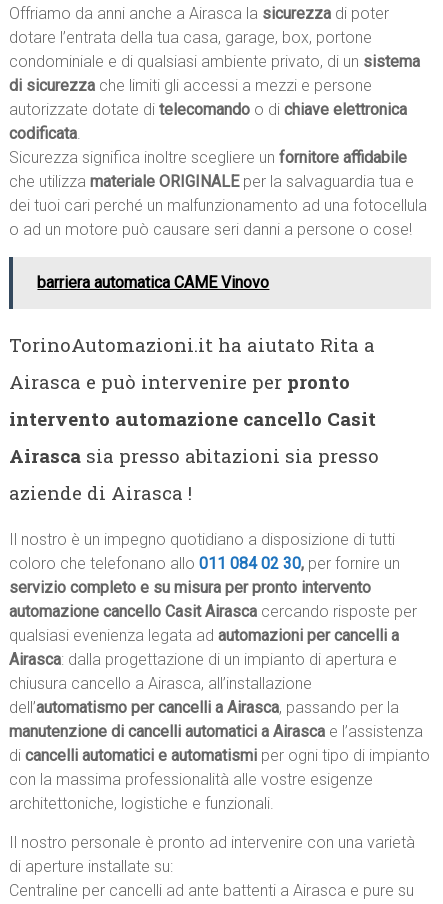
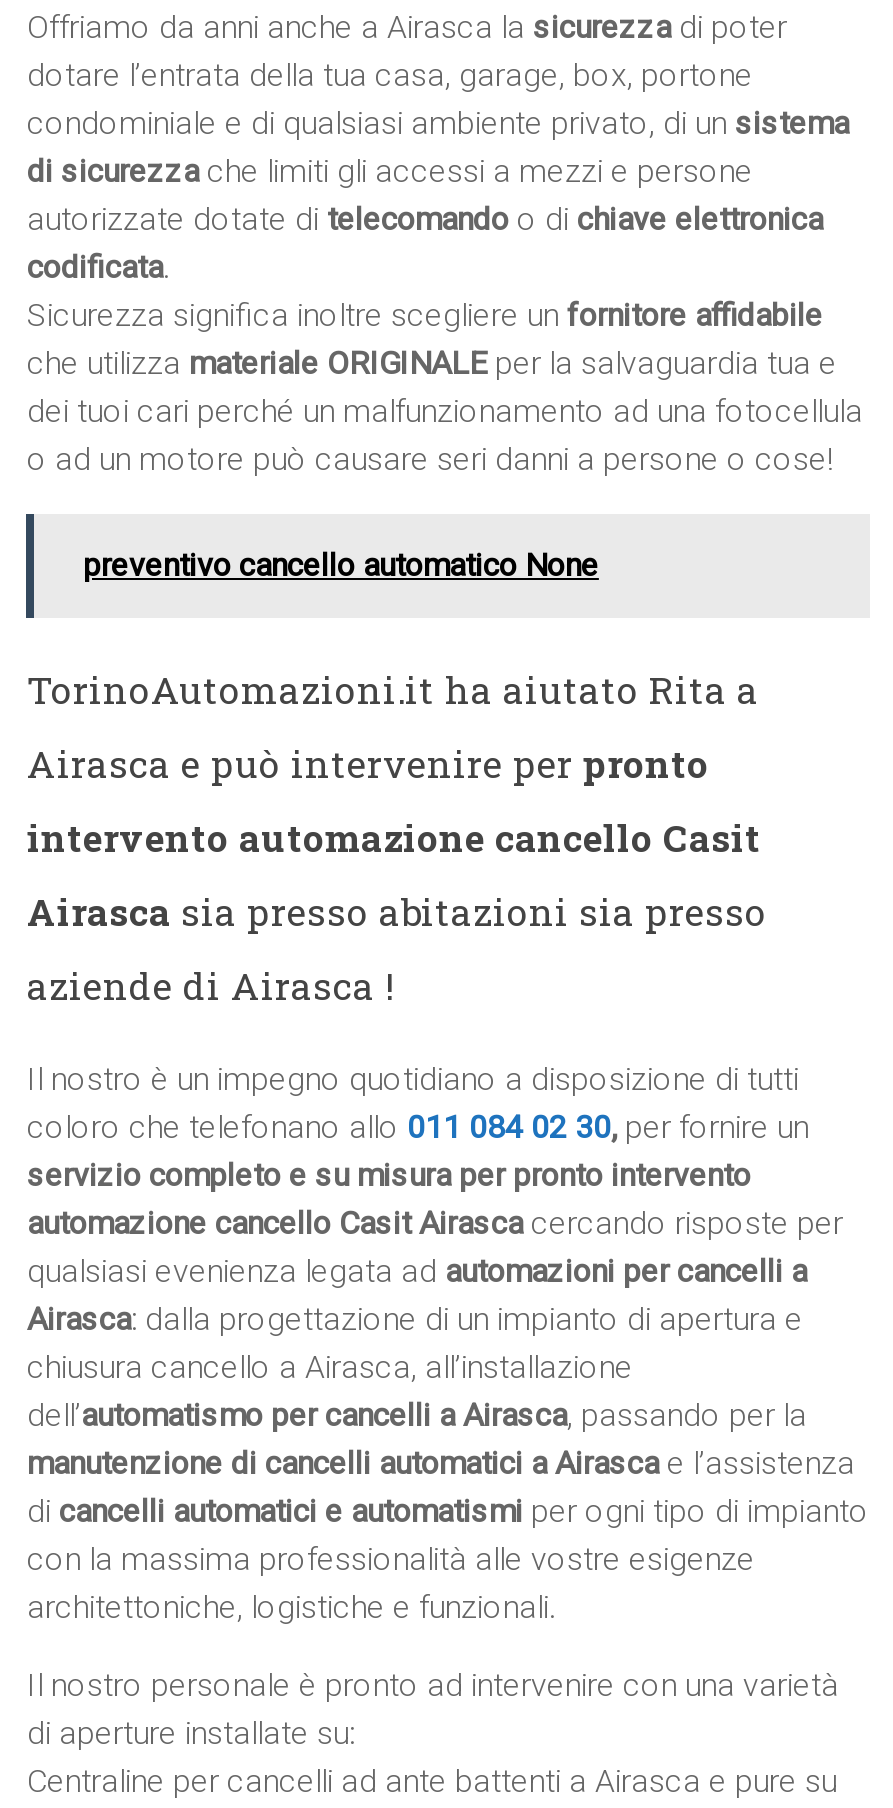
[37,273,269,292] barriera automatica CAME Vinovo -> [83,546,599,584] preventivo cancello automatico None

